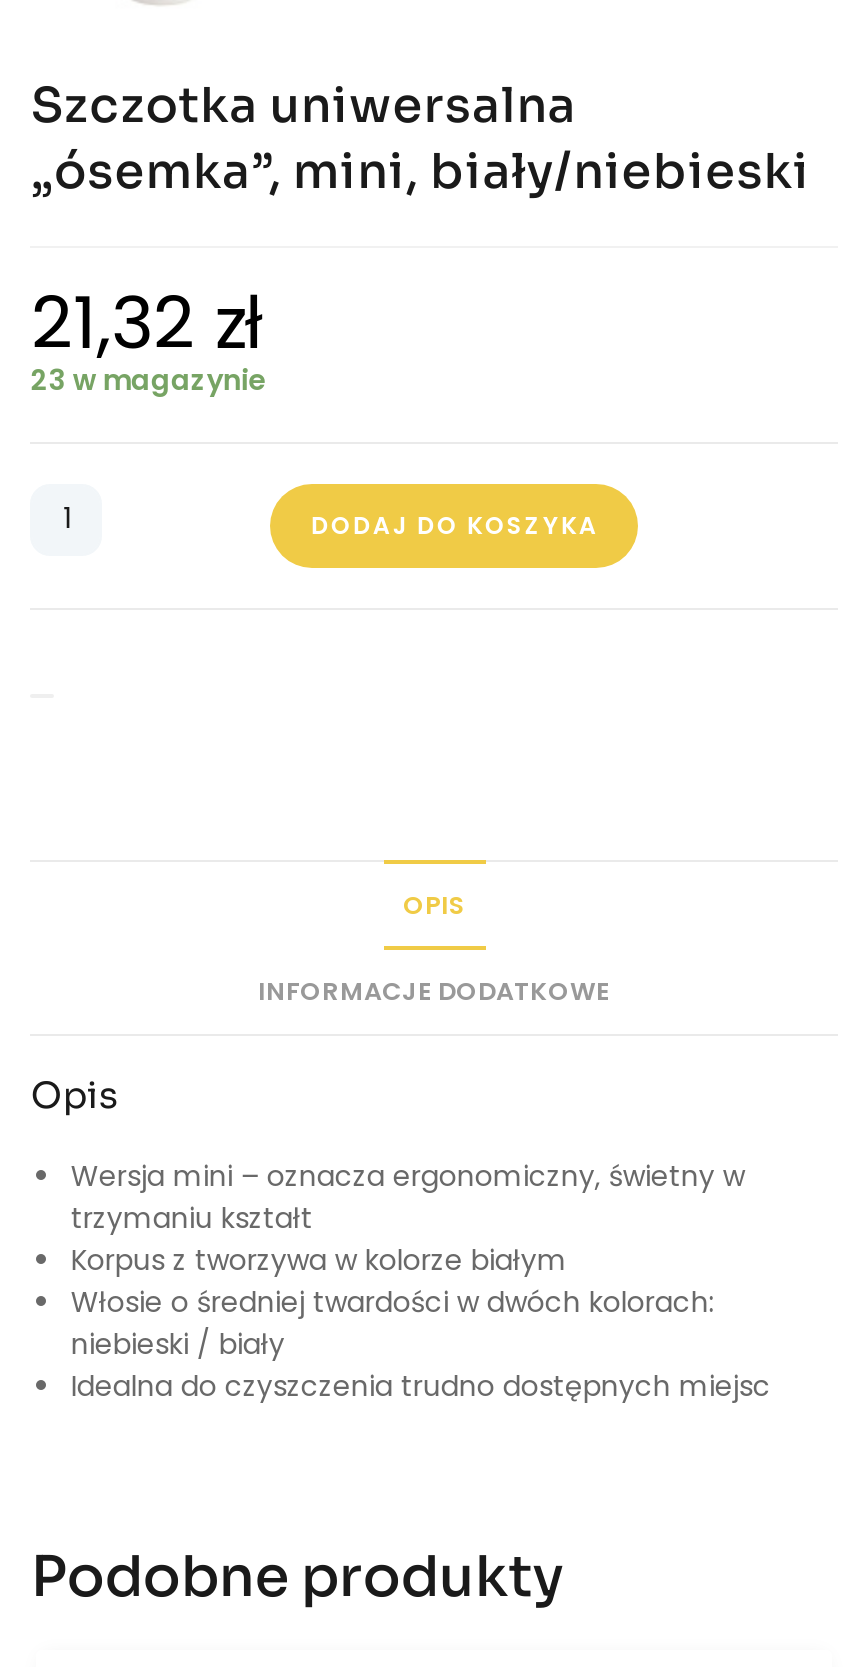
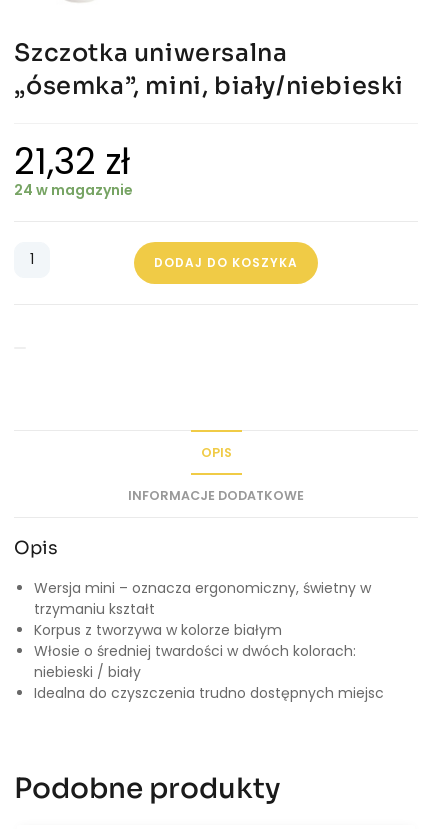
[31,360,267,400] 23 w magazynie -> [14,180,133,200] 24 w magazynie

